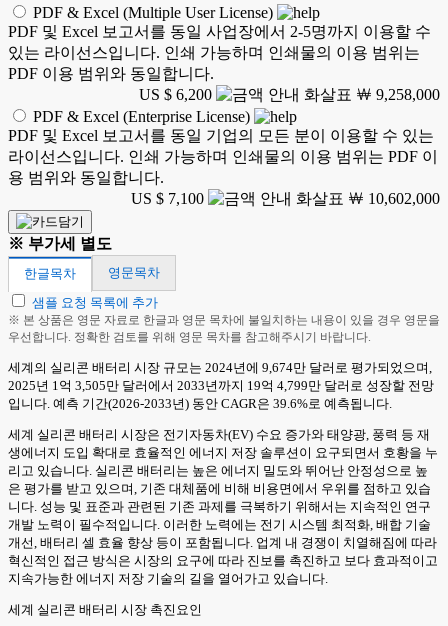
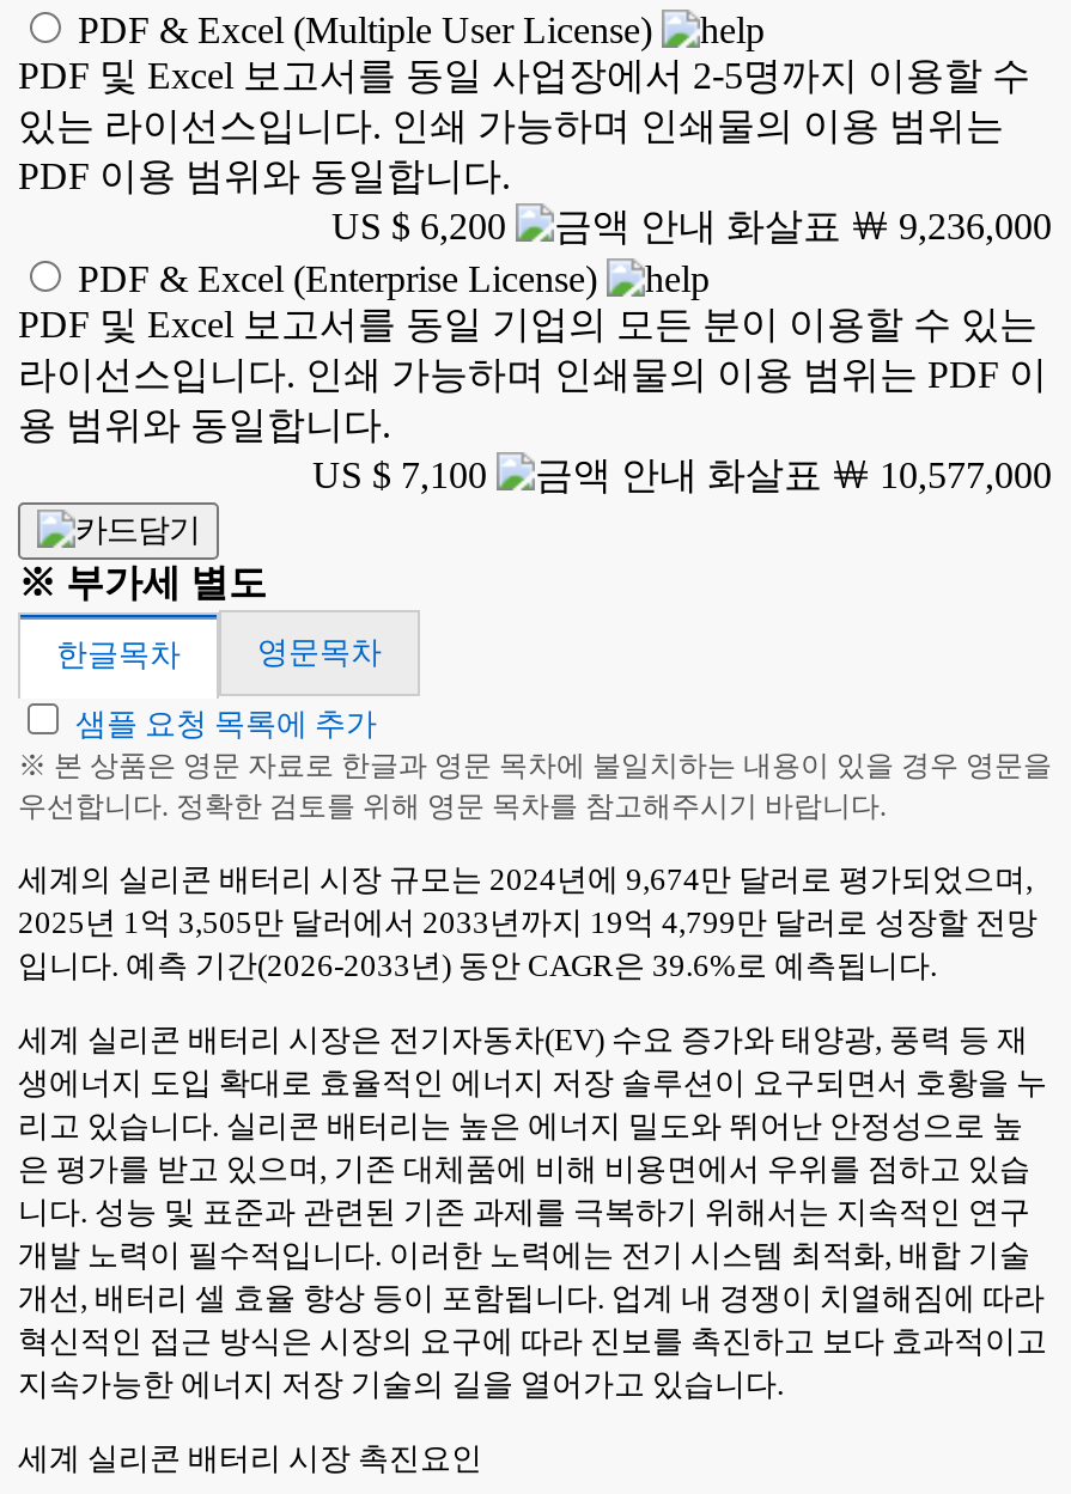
[356,86,440,103] ￦ 9,258,000 -> [851,206,1052,246] ￦ 9,236,000
[348,190,440,207] ￦ 10,602,000 -> [832,455,1052,495] ￦ 10,577,000

